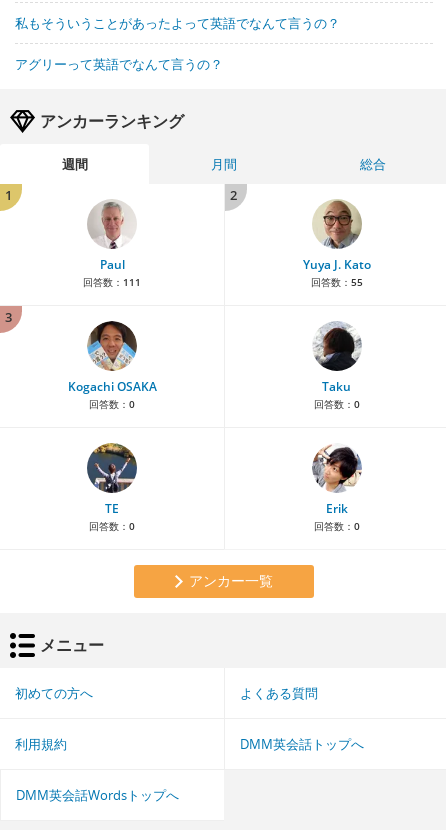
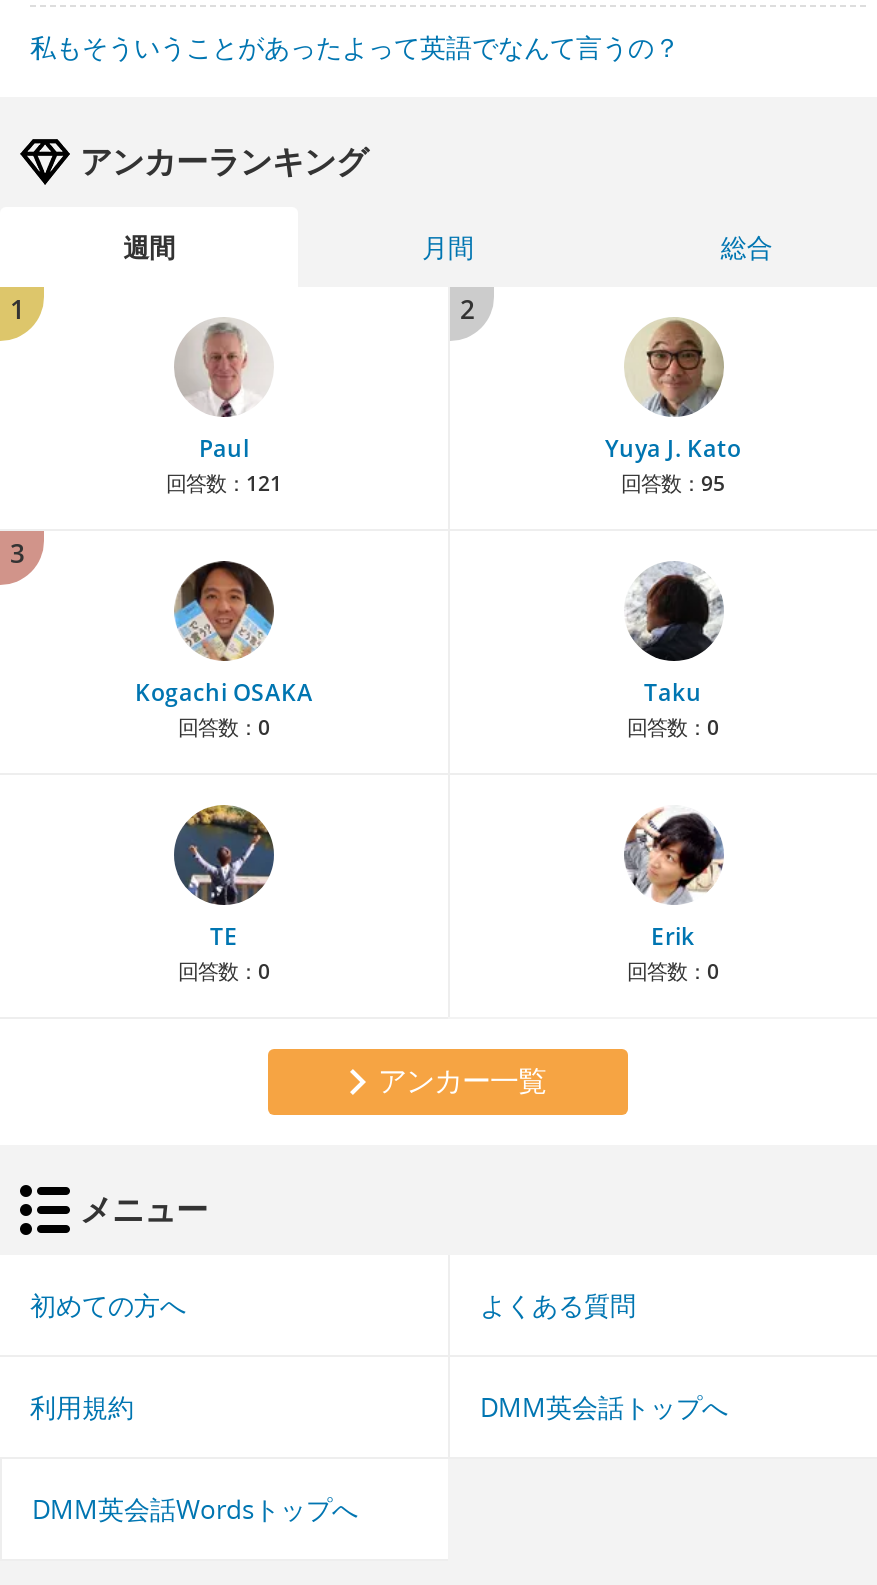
[15,55,223,73] アグリーって英語でなんて言うの？ -> none
[83,275,141,289] 回答数：111 -> [166,468,282,496] 回答数：121
[310,275,362,289] 回答数：55 -> [621,468,725,496] 回答数：95

